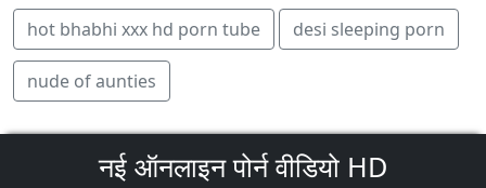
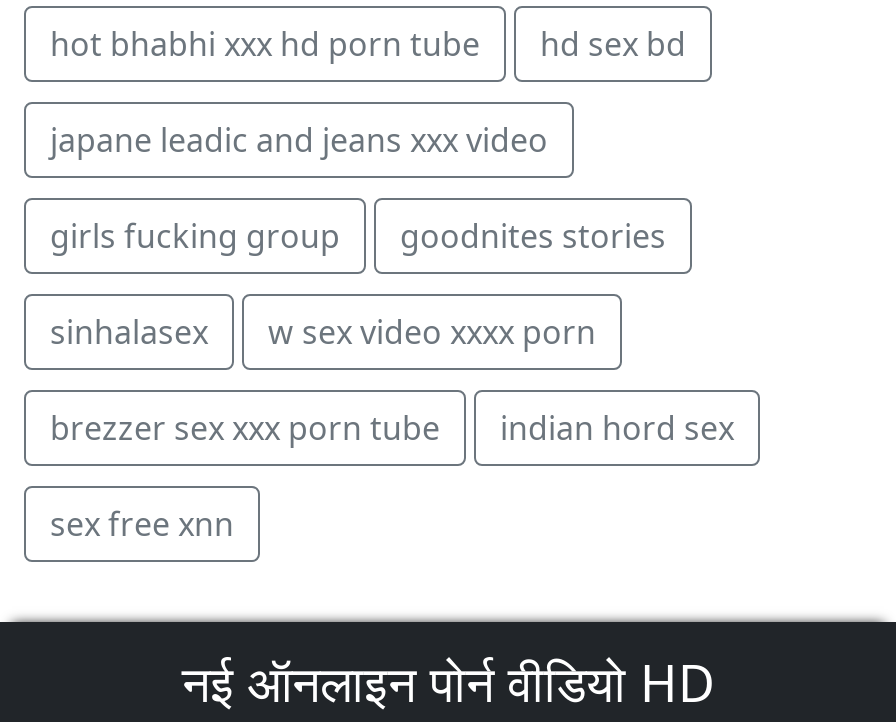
[27,17,445,92] desi sleeping porn | nude of aunties -> [50,21,734,545] hd sex bd | japane leadic and jeans xxx video | girls fucking group | goodnites stories | sinhalasex | w sex video xxxx porn | brezzer sex xxx porn tube | indian hord sex | sex free xnn

